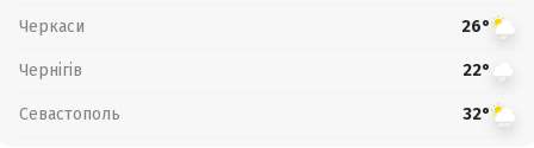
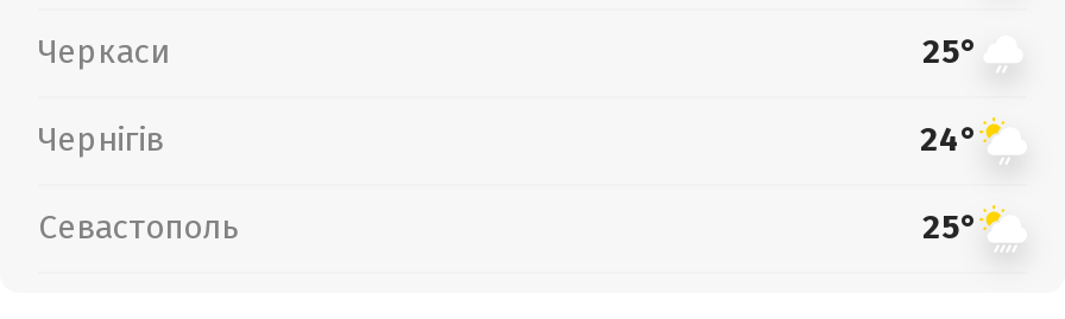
[461,17,491,37] 26° -> [922,32,979,72] 25°
[462,60,491,81] 22° -> [920,120,979,160] 24°
[462,104,491,124] 32° -> [922,208,979,248] 25°

